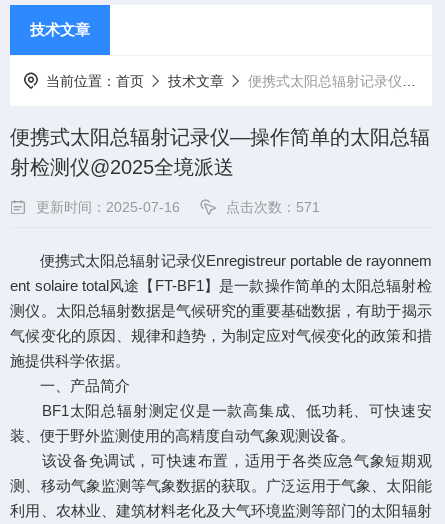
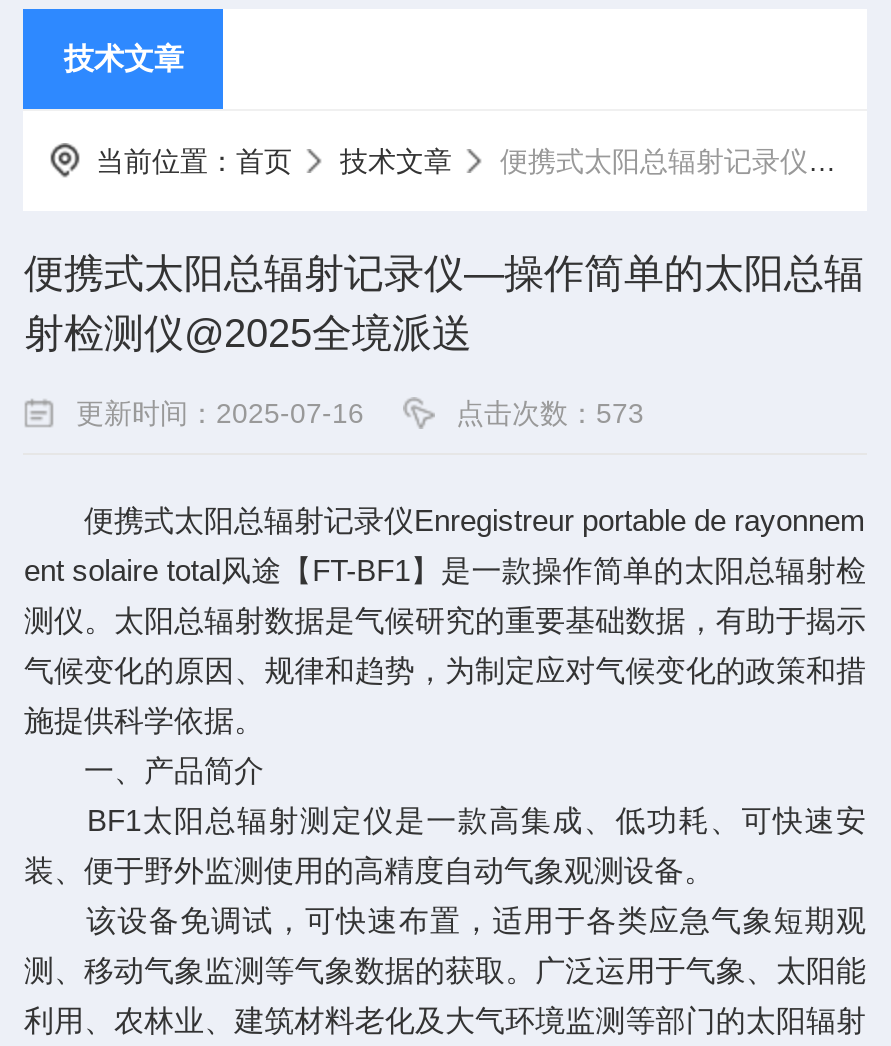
[226,199,320,215] 点击次数：571 -> [456,397,644,429] 点击次数：573

